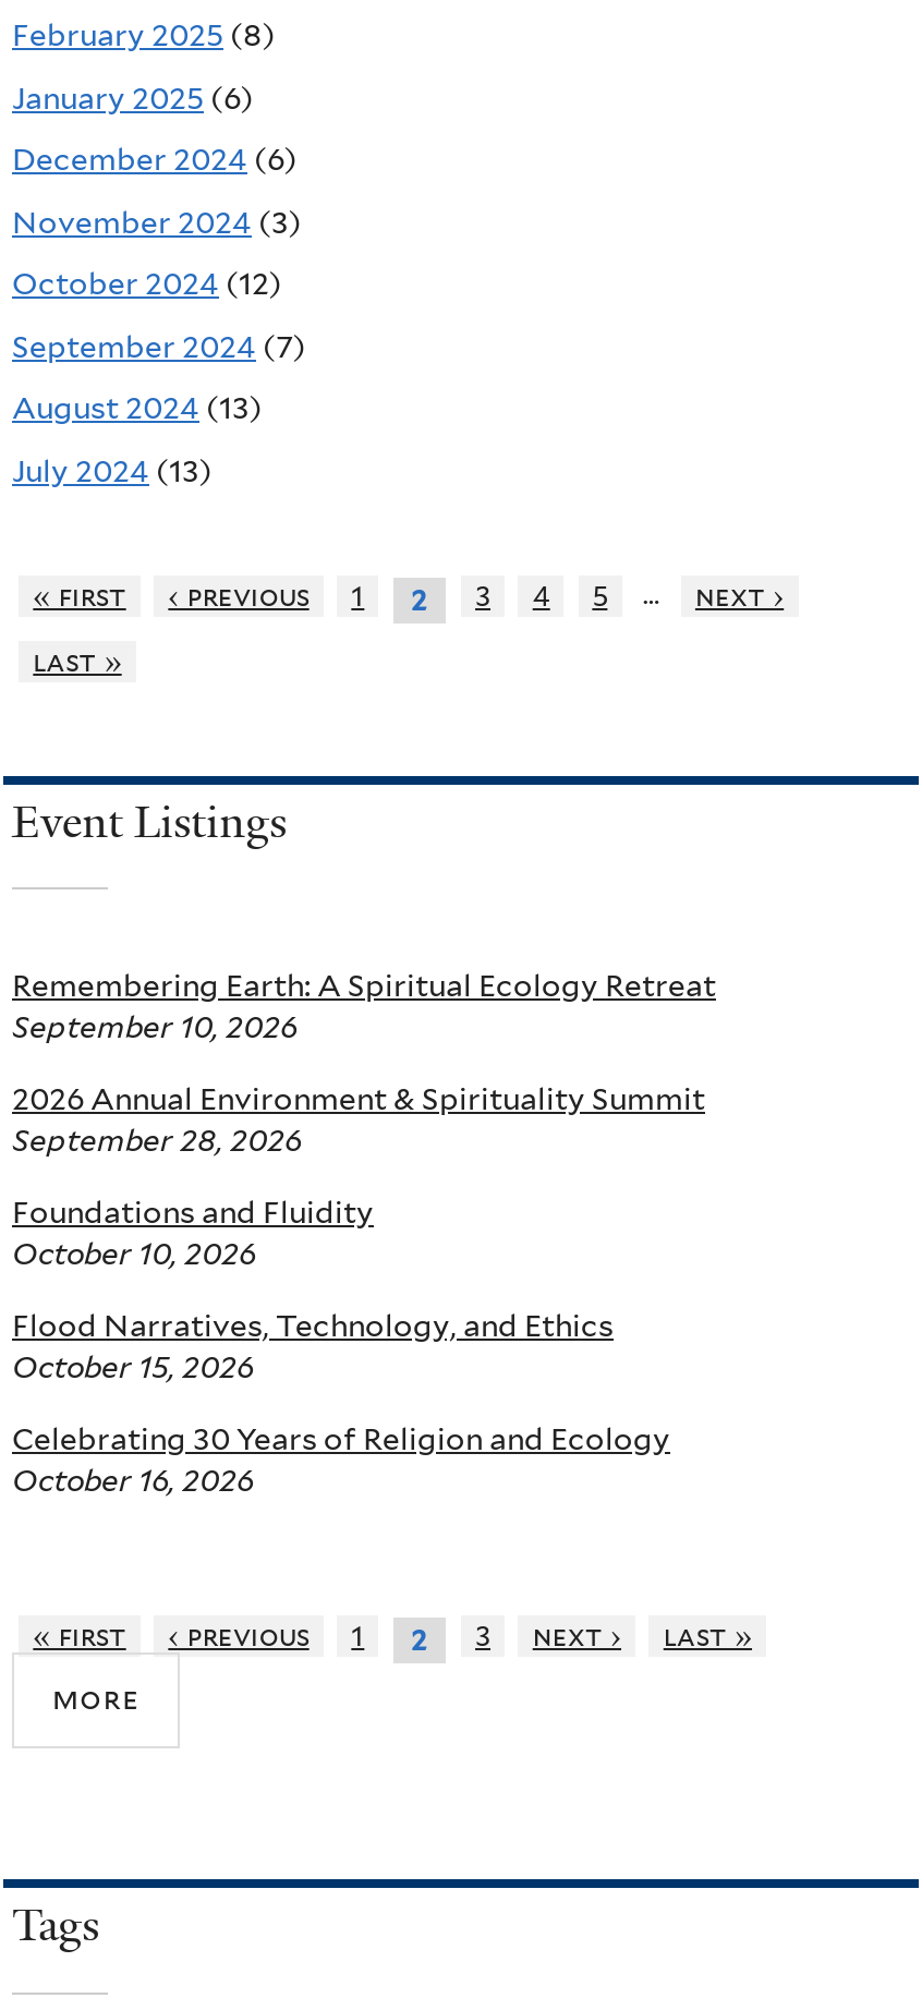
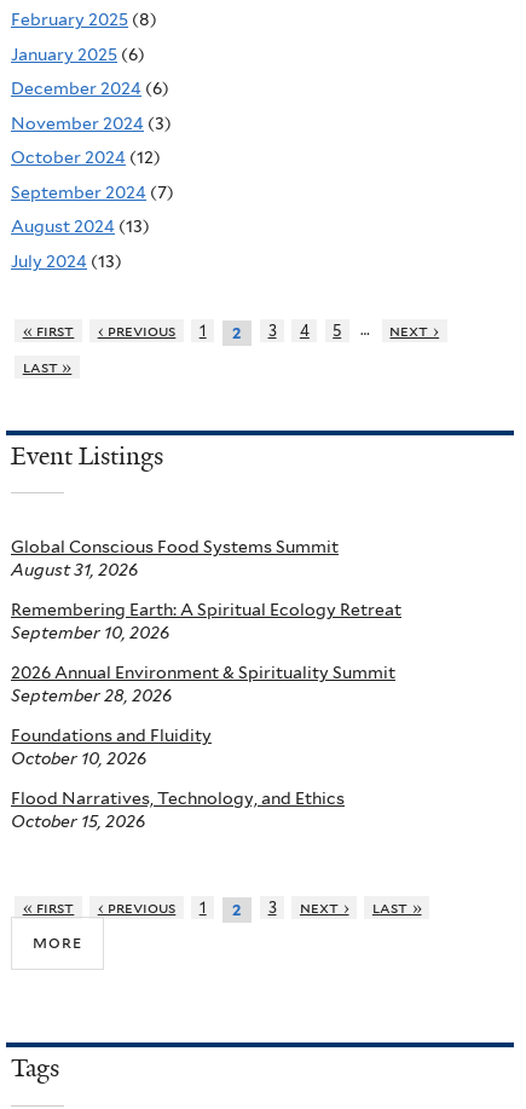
none -> [11,537,339,579] Global Conscious Food Systems Summit | August 31, 2026
moved [12,968,716,1384] -> [11,600,401,831]: Remembering Earth: A Spiritual Ecology Retreat | September 10, 2026 | 2026 Annual Environment & Spirituality Summit | September 28, 2026 | Foundations and Fluidity | October 10, 2026 | Flood Narratives, Technology, and Ethics | October 15, 2026
[12,1421,670,1497] Celebrating 30 Years of Religion and Ecology | October 16, 2026 -> none

